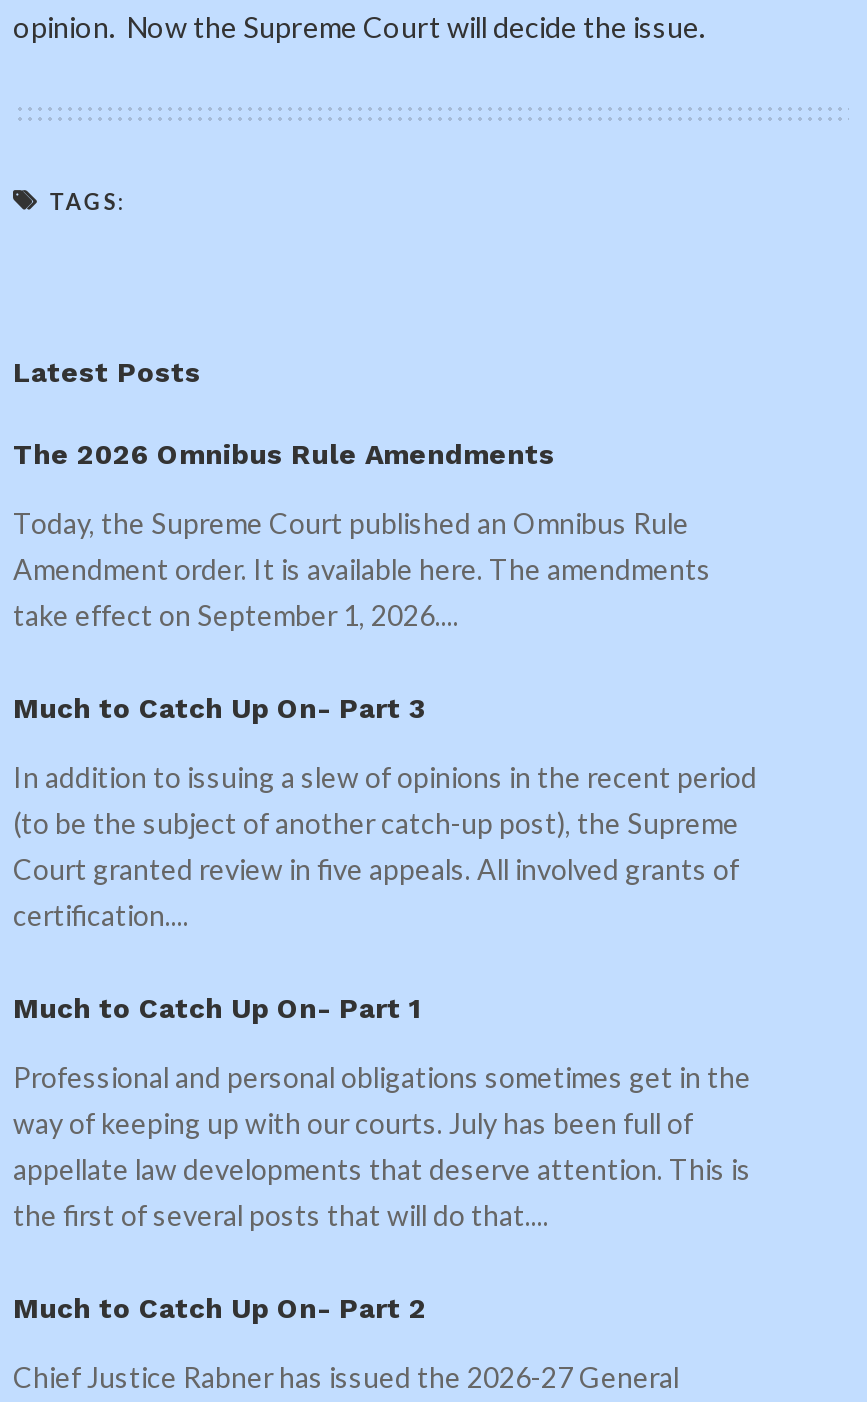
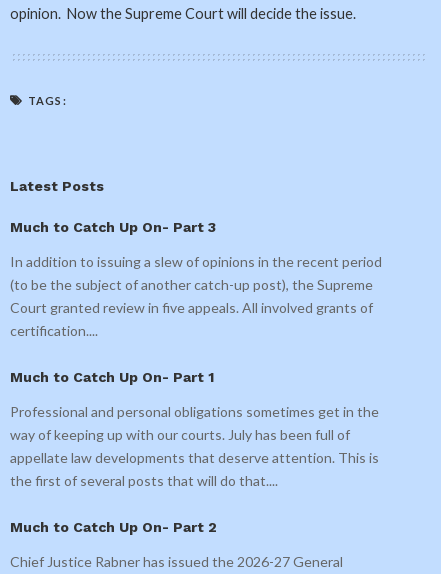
[13,438,711,632] The 2026 Omnibus Rule Amendments | Today, the Supreme Court published an Omnibus Rule | Amendment order. It is available here. The amendments | take effect on September 1, 2026.... -> none

